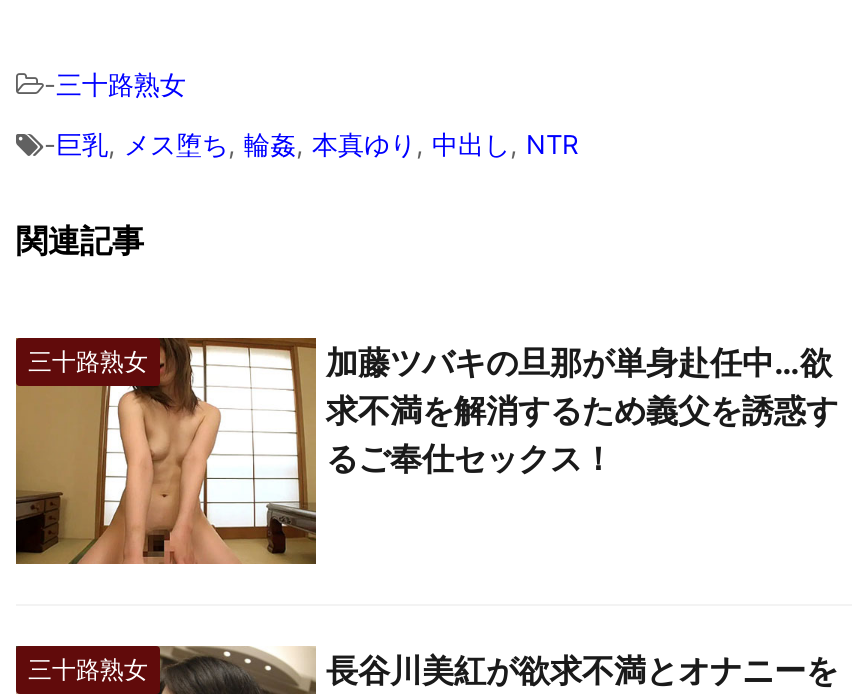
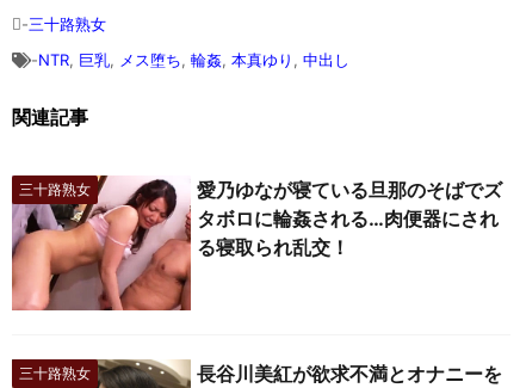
[44,129,578,161] -巨乳,メス堕ち,輪姦,本真ゆり,中出し, NTR -> [31,50,349,70] - NTR,巨乳,メス堕ち,輪姦,本真ゆり,中出し
[14,336,838,566] [image] | 加藤ツバキの旦那が単身赴任中…欲 | 求不満を解消するため義父を誘惑す | るご奉仕セックス！ -> [11,174,502,312] [image] | 愛乃ゆなが寝ている旦那のそばでズ | タボロに輪姦される…肉便器にされ | る寝取られ乱交！

